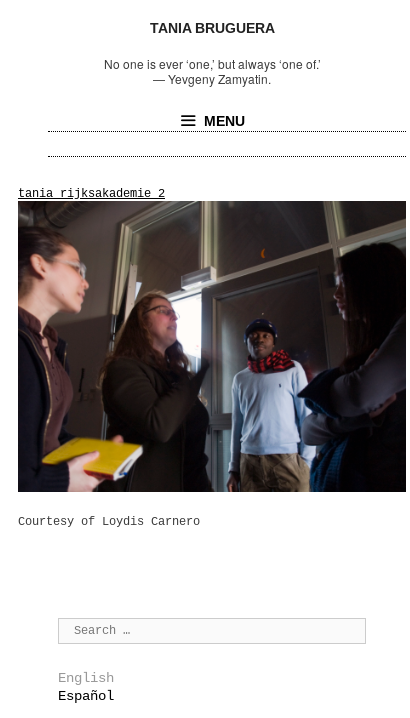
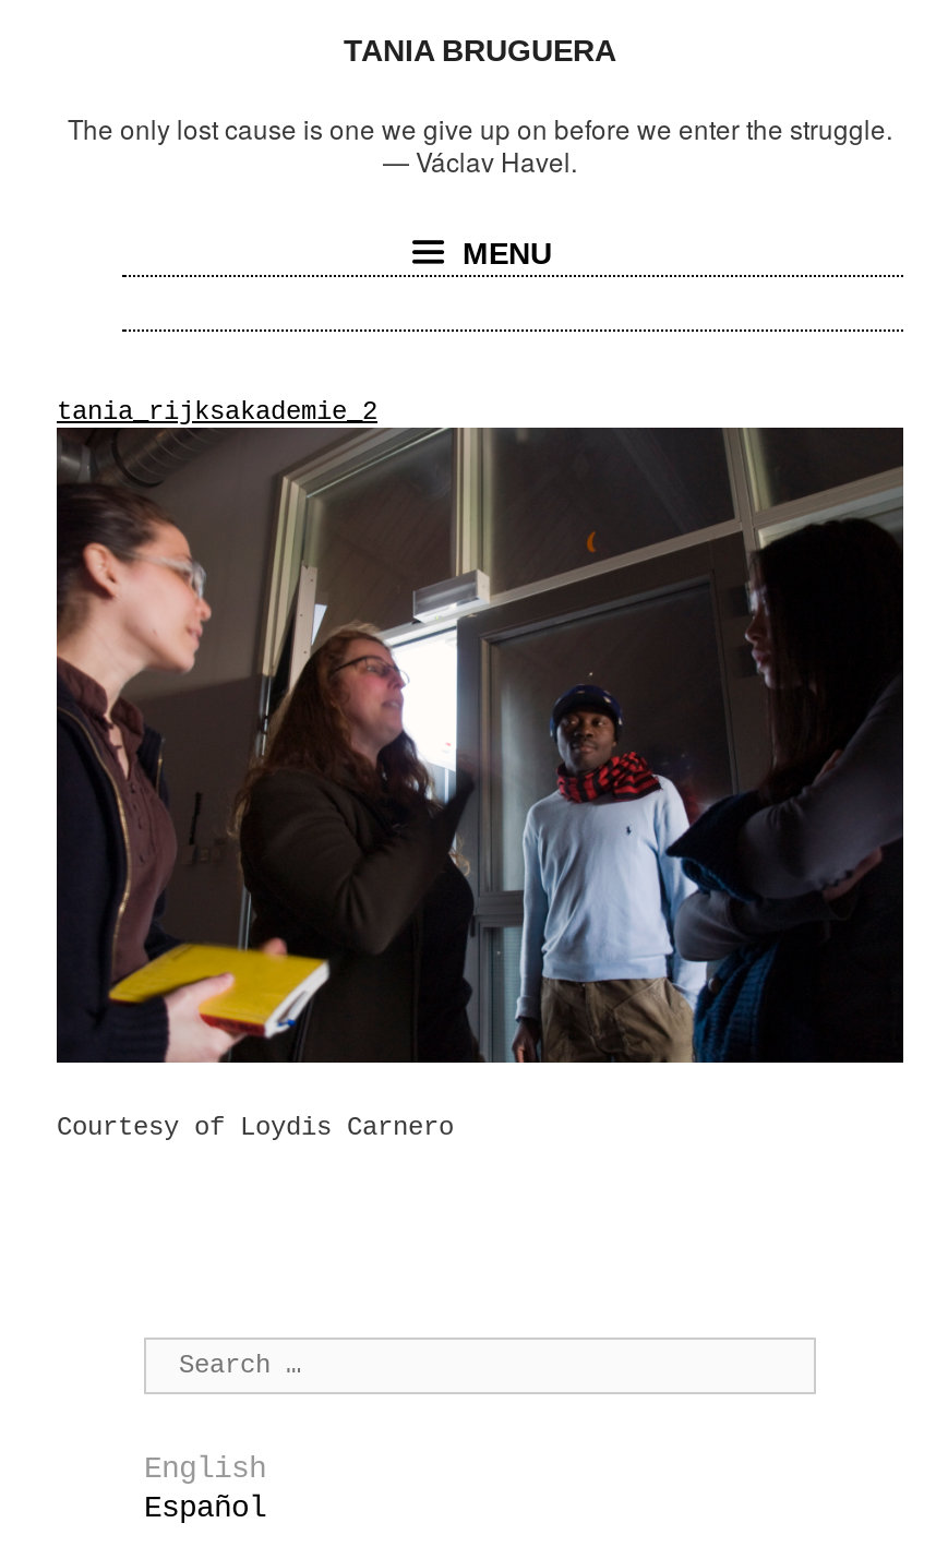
[103,55,320,87] No one is ever ‘one,’ but always ‘one of.’ | — Yevgeny Zamyatin. -> [68,109,892,179] The only lost cause is one we give up on before we enter the struggle. | — Václav Havel.

